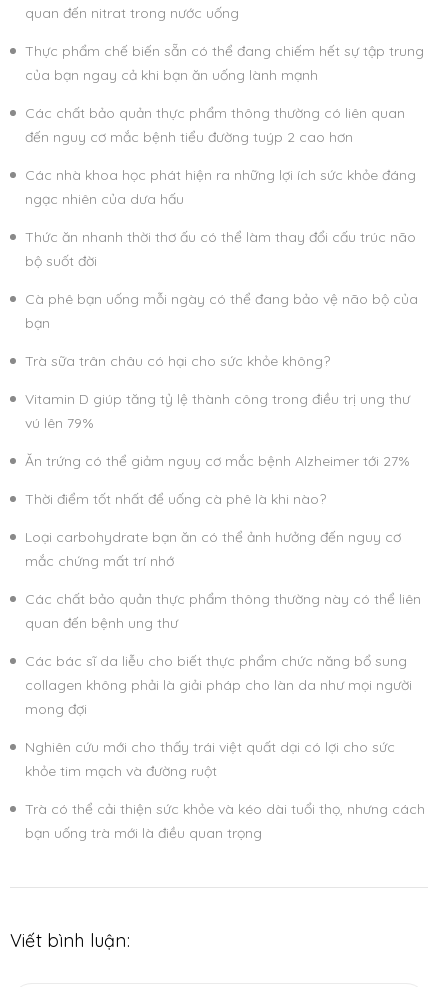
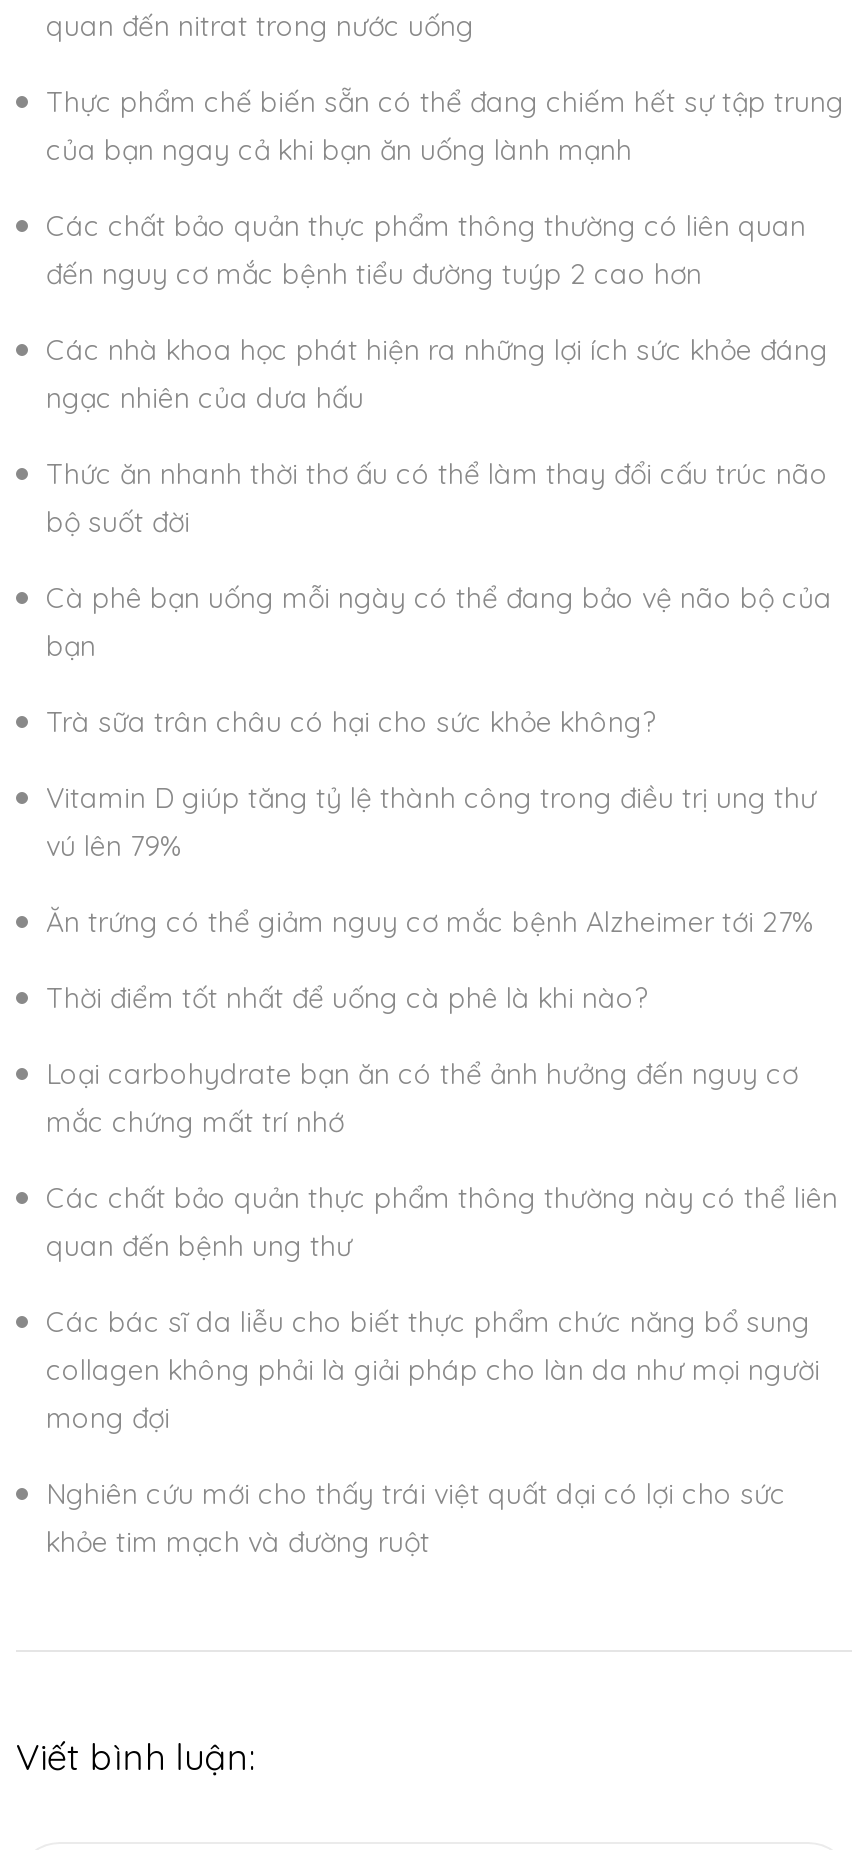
[25,800,425,842] Trà có thể cải thiện sức khỏe và kéo dài tuổi thọ, nhưng cách | bạn uống trà mới là điều quan trọng -> none

